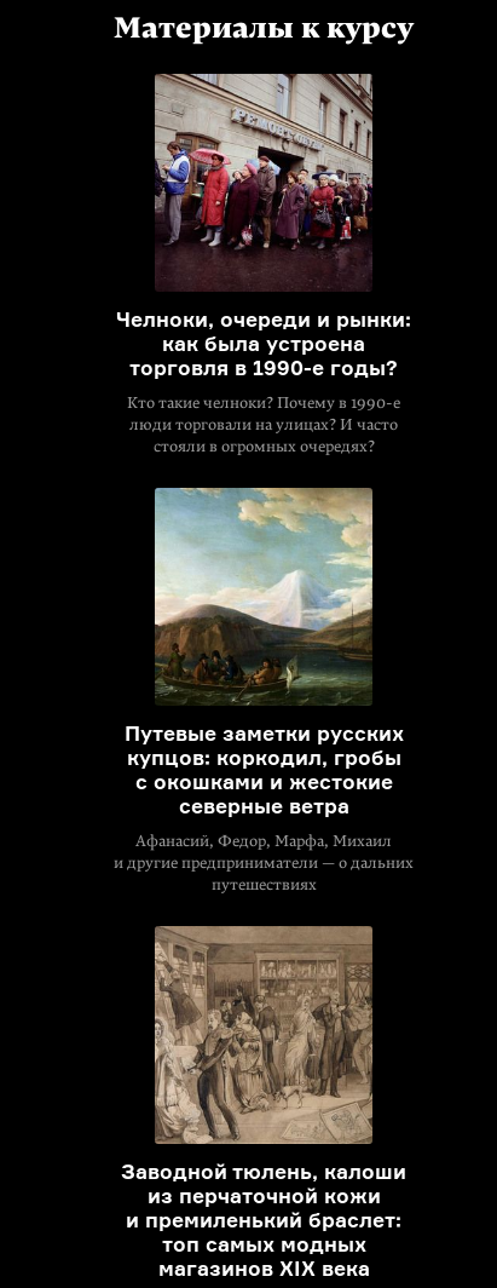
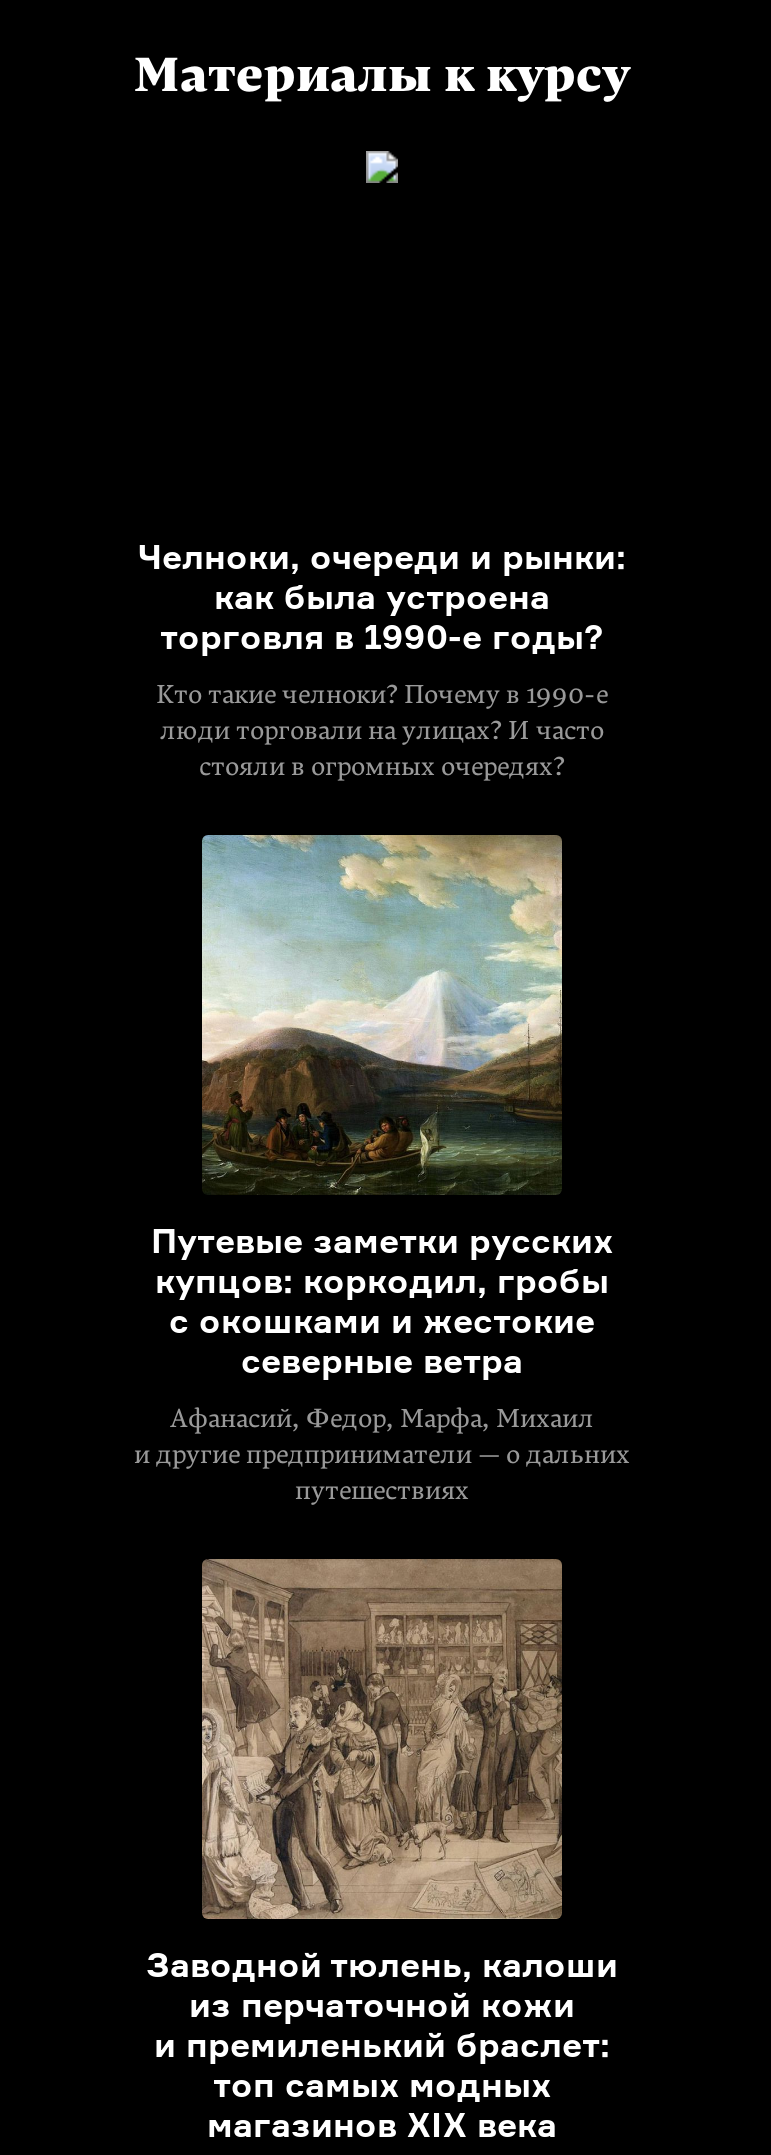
[154,73,374,292] [image] -> none

